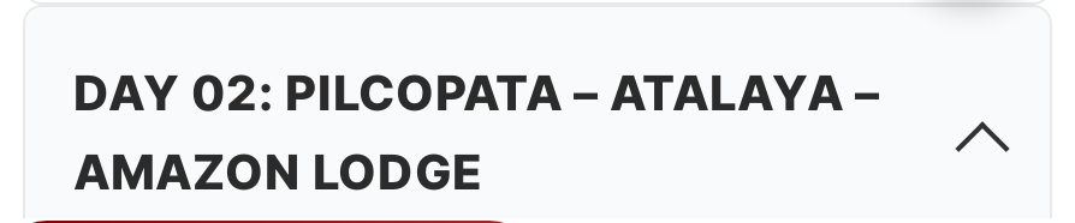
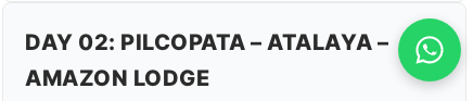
none -> [396,17,462,85] [image]

